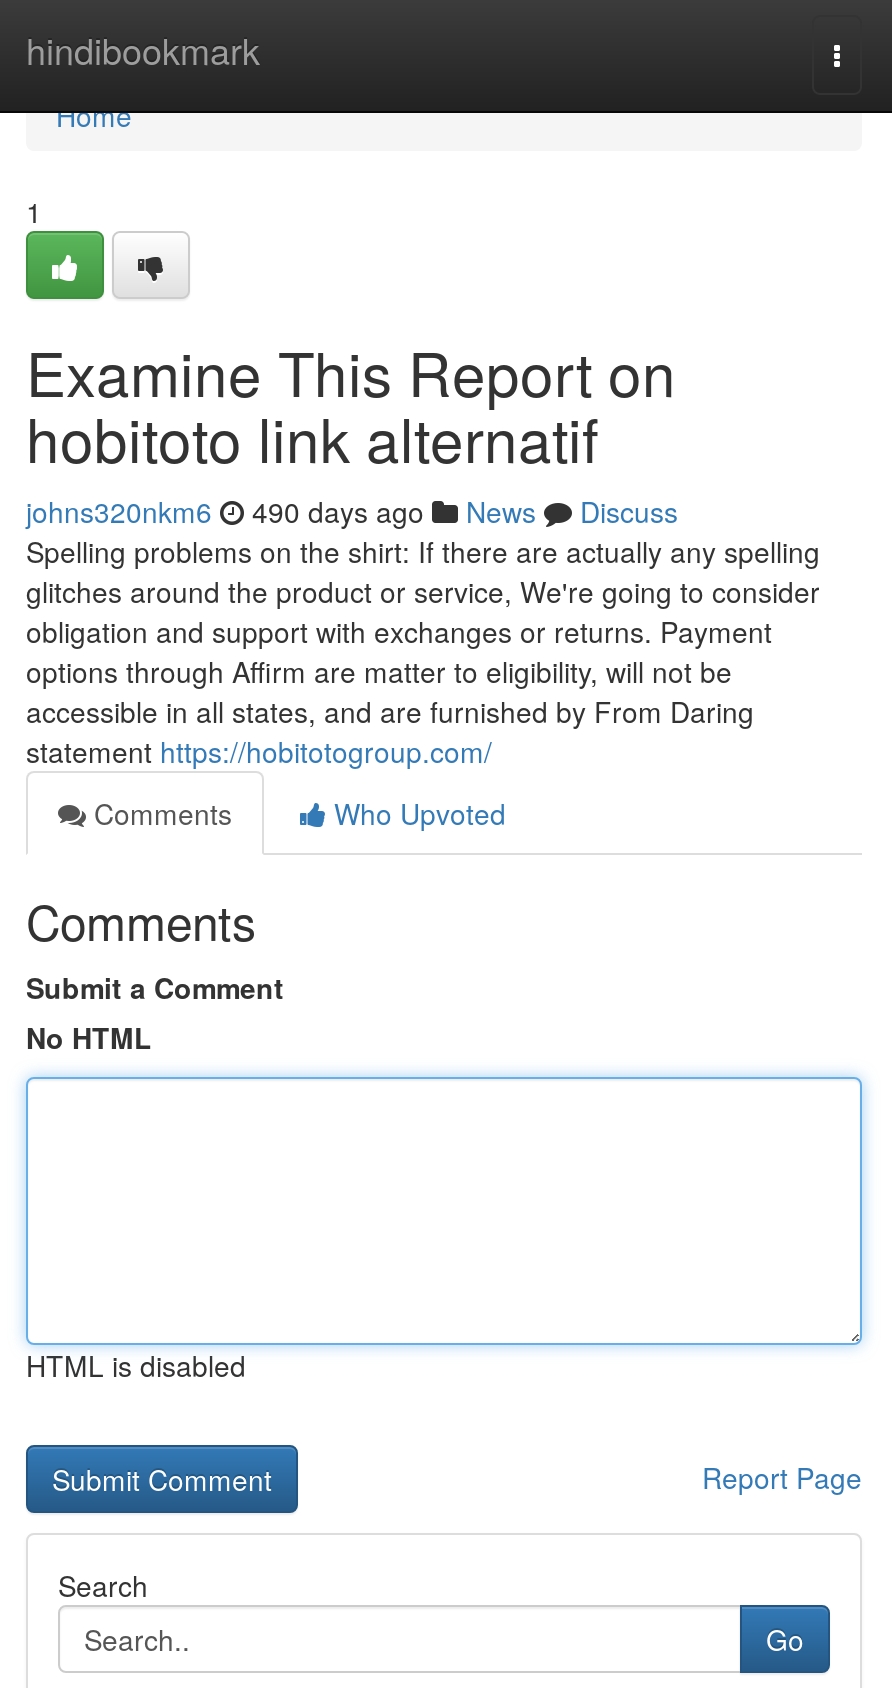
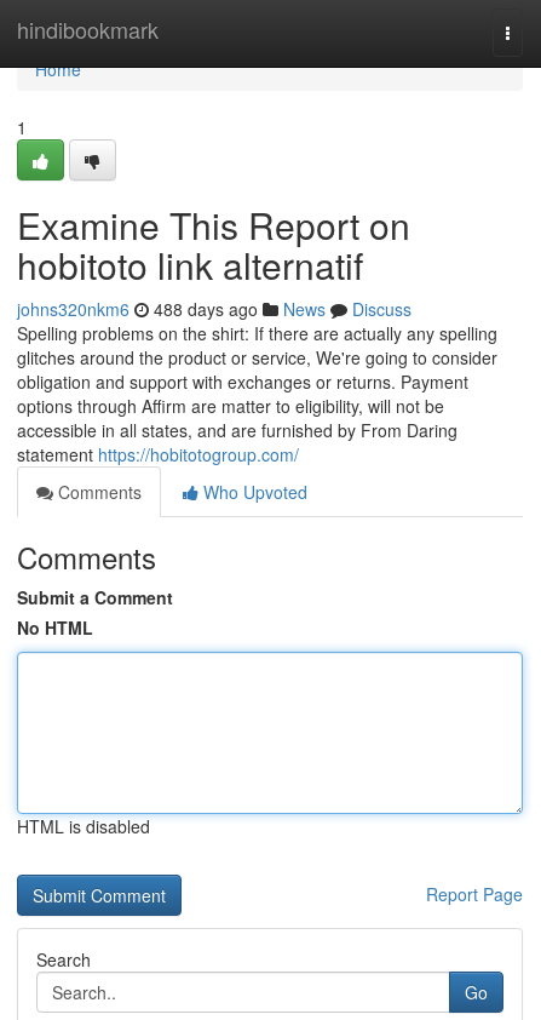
[26,491,678,531] johns320nkm6 490 days ago News Discuss -> [17,297,411,321] johns320nkm6 488 days ago News Discuss

